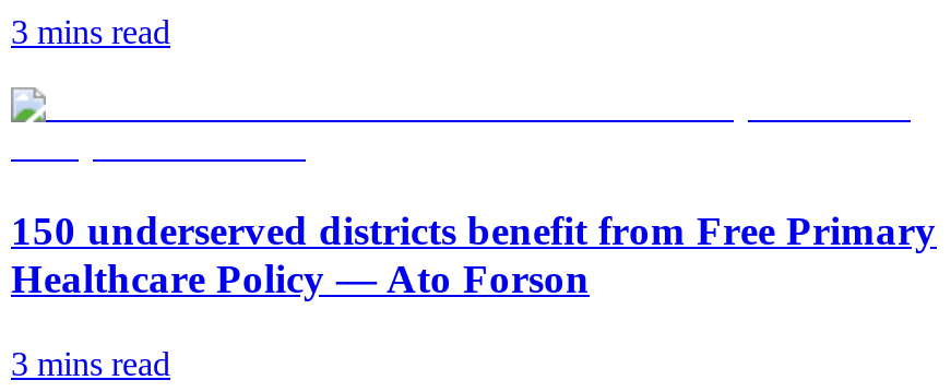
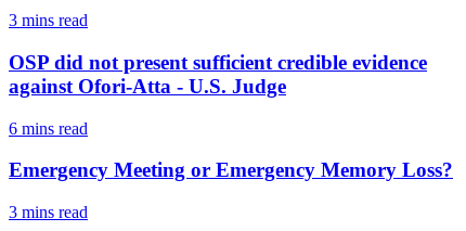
[11,207,937,301] 150 underserved districts benefit from Free Primary | Healthcare Policy — Ato Forson -> [9,51,453,182] OSP did not present sufficient credible evidence | against Ofori-Atta - U.S. Judge | 6 mins read | Emergency Meeting or Emergency Memory Loss?

